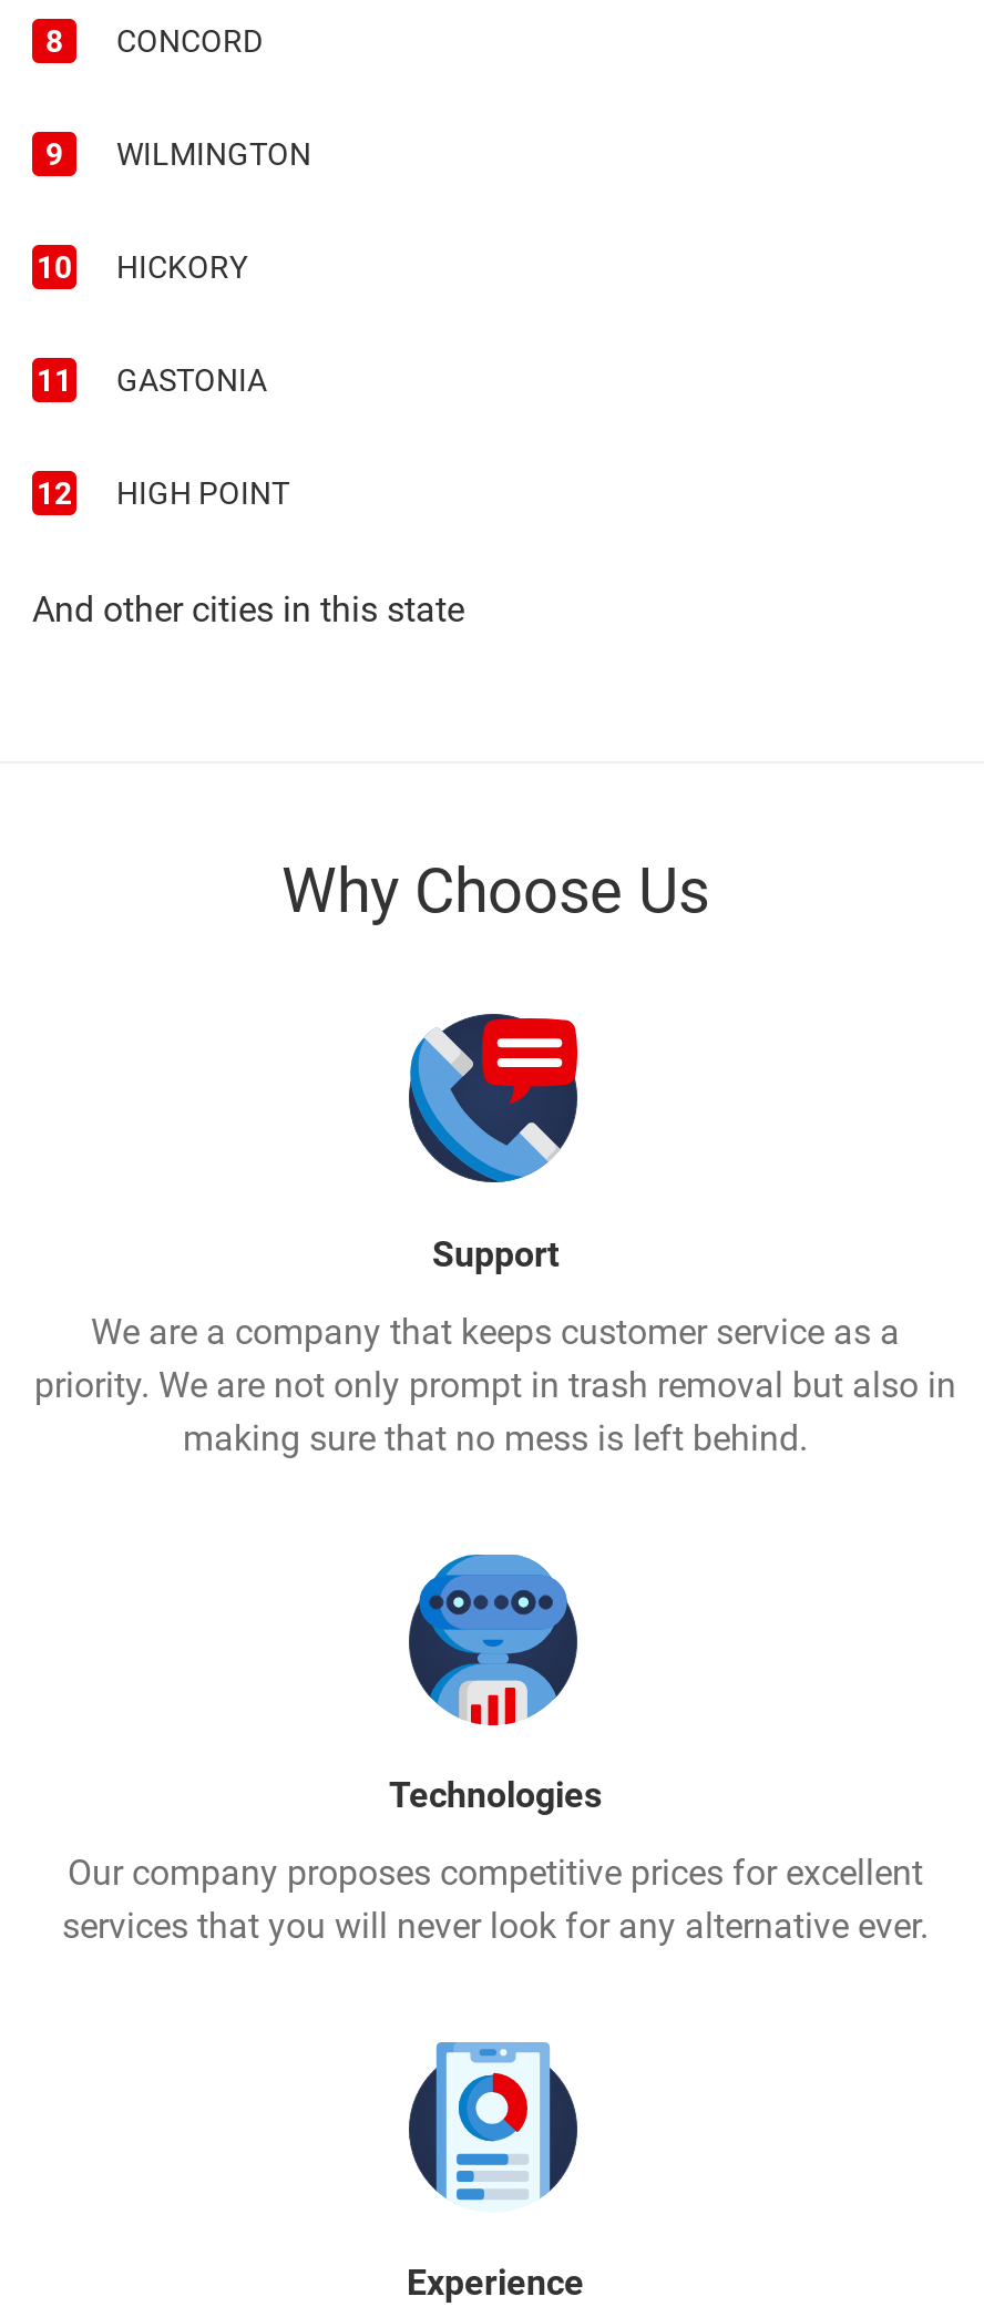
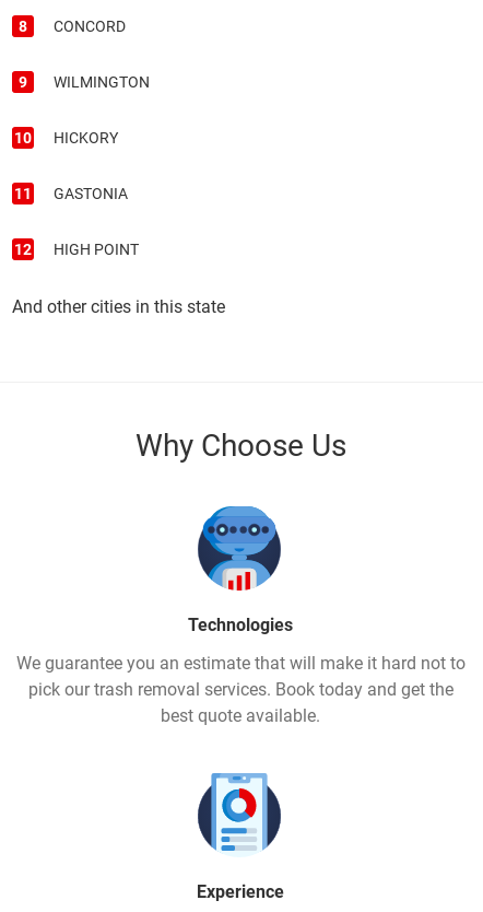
[34,1012,956,1458] [image] | Support | We are a company that keeps customer service as a | priority. We are not only prompt in trash removal but also in | making sure that no mess is left behind. -> none
moved [389,1566,602,1815] -> [188,512,293,635]: [image] | Technologies
[62,1850,929,1946] Our company proposes competitive prices for excellent | services that you will never look for any alternative ever. -> [16,652,465,726] We guarantee you an estimate that will make it hard not to | pick our trash removal services. Book today and get the | best quote available.

